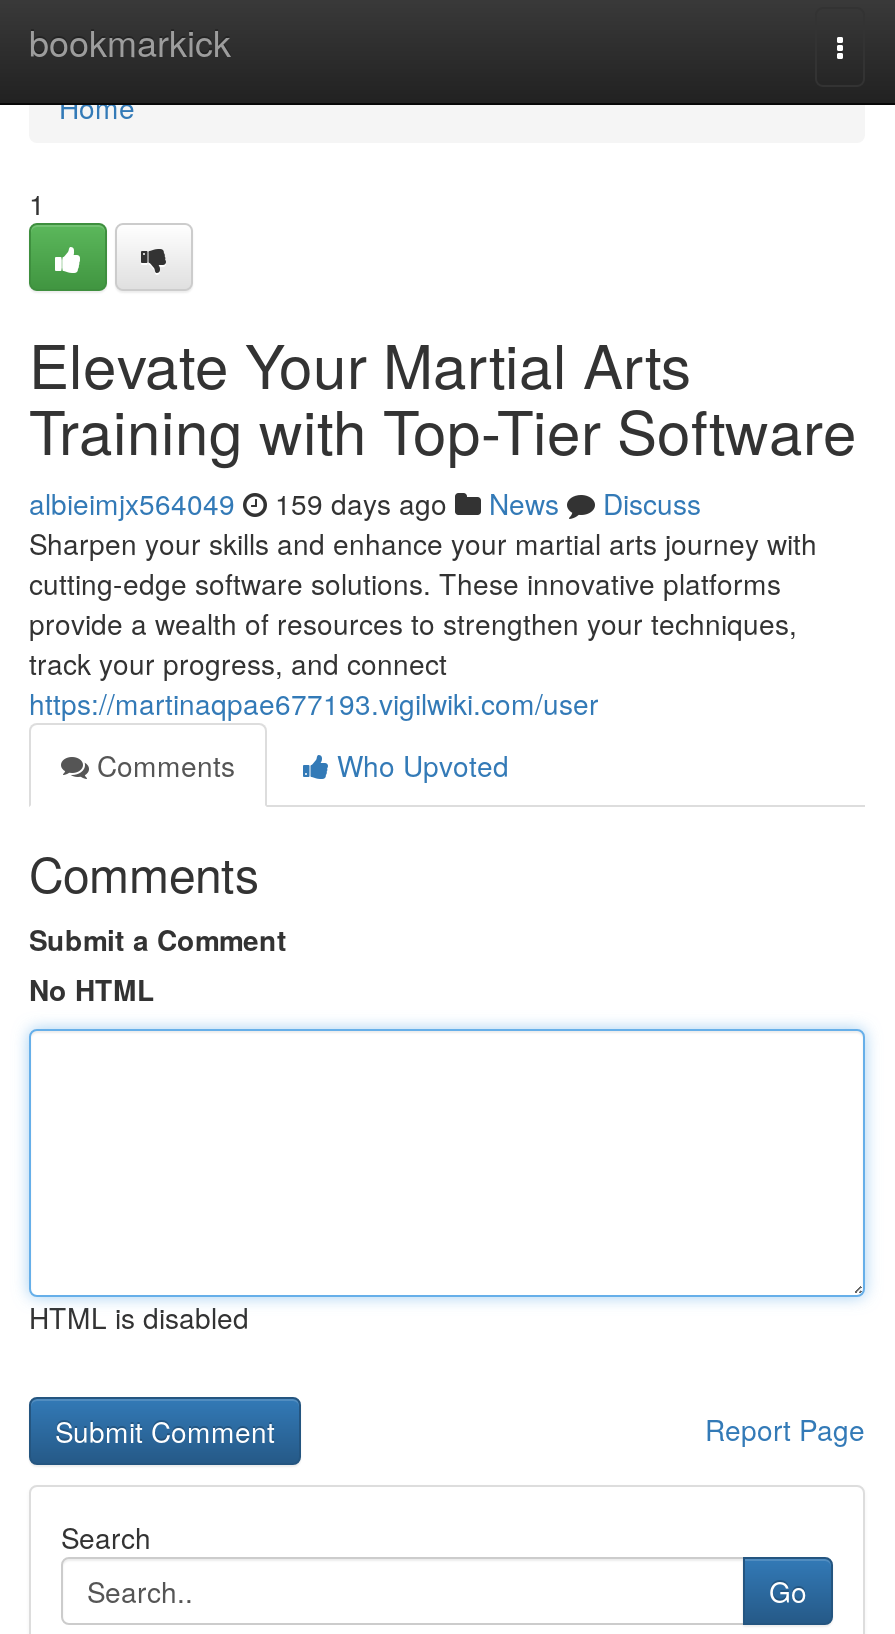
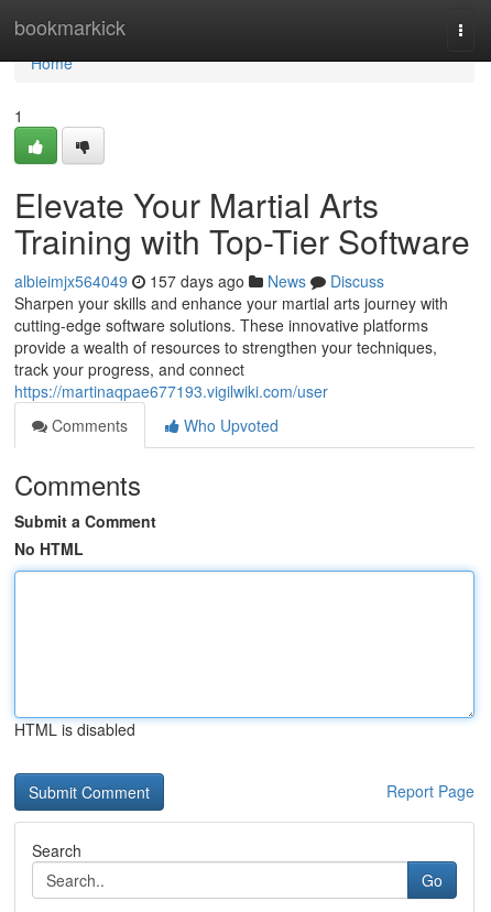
[29,483,701,523] albieimjx564049 159 days ago News Discuss -> [14,270,384,292] albieimjx564049 157 days ago News Discuss

